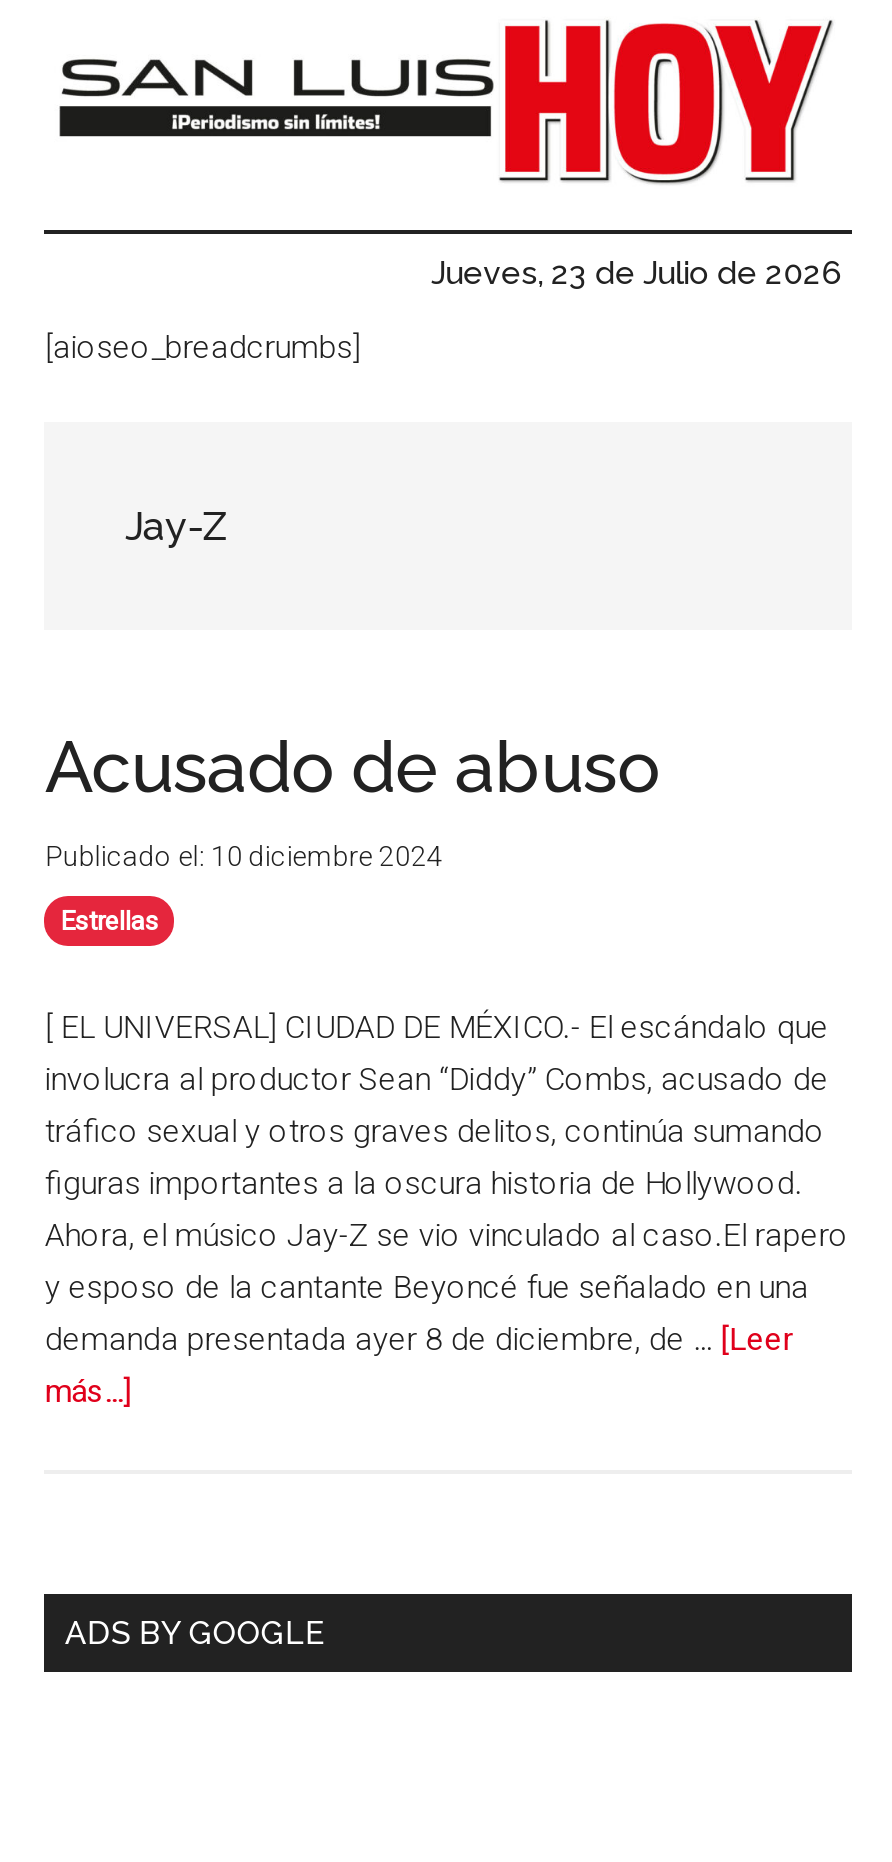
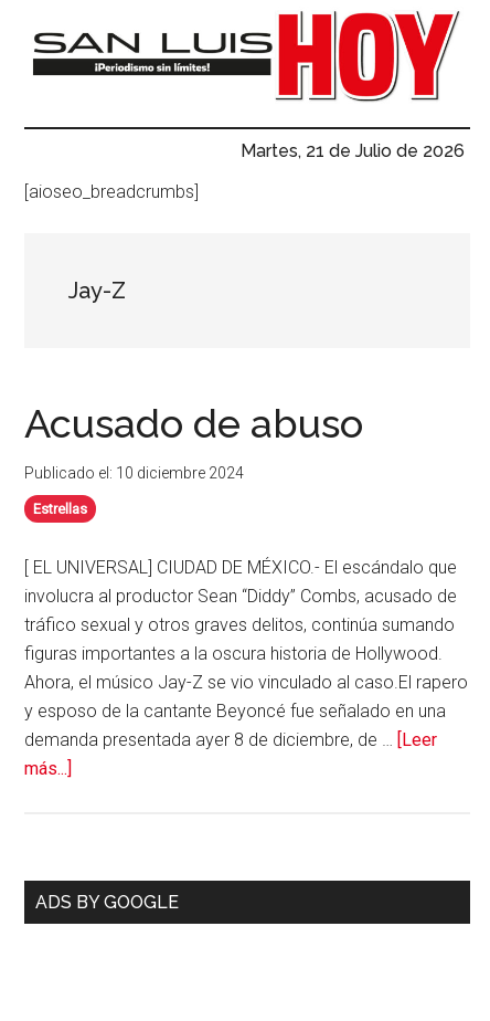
[431,253,841,291] Jueves, 23 de Julio de 2026 -> [240,140,464,161] Martes, 21 de Julio de 2026

